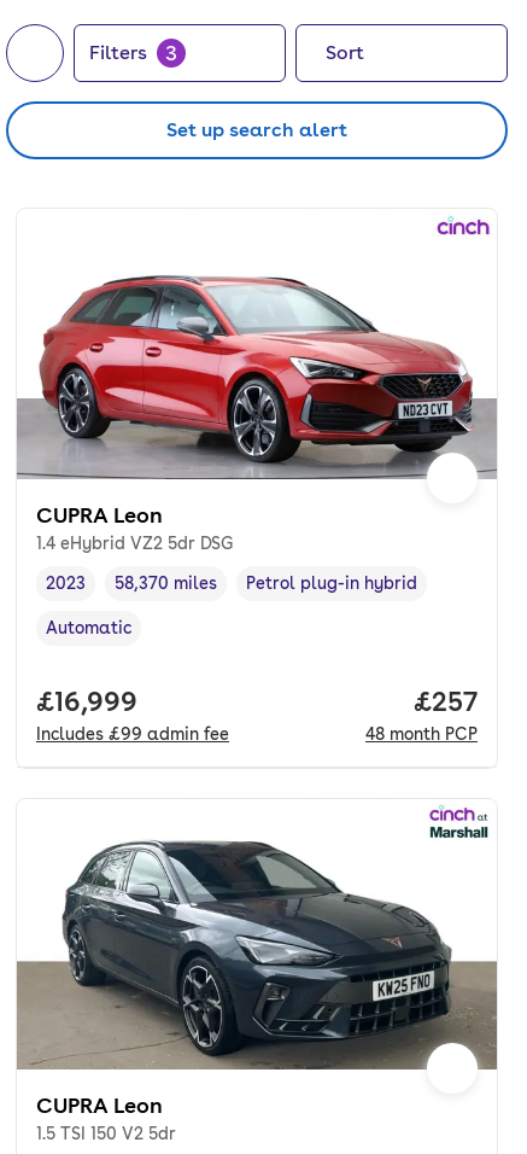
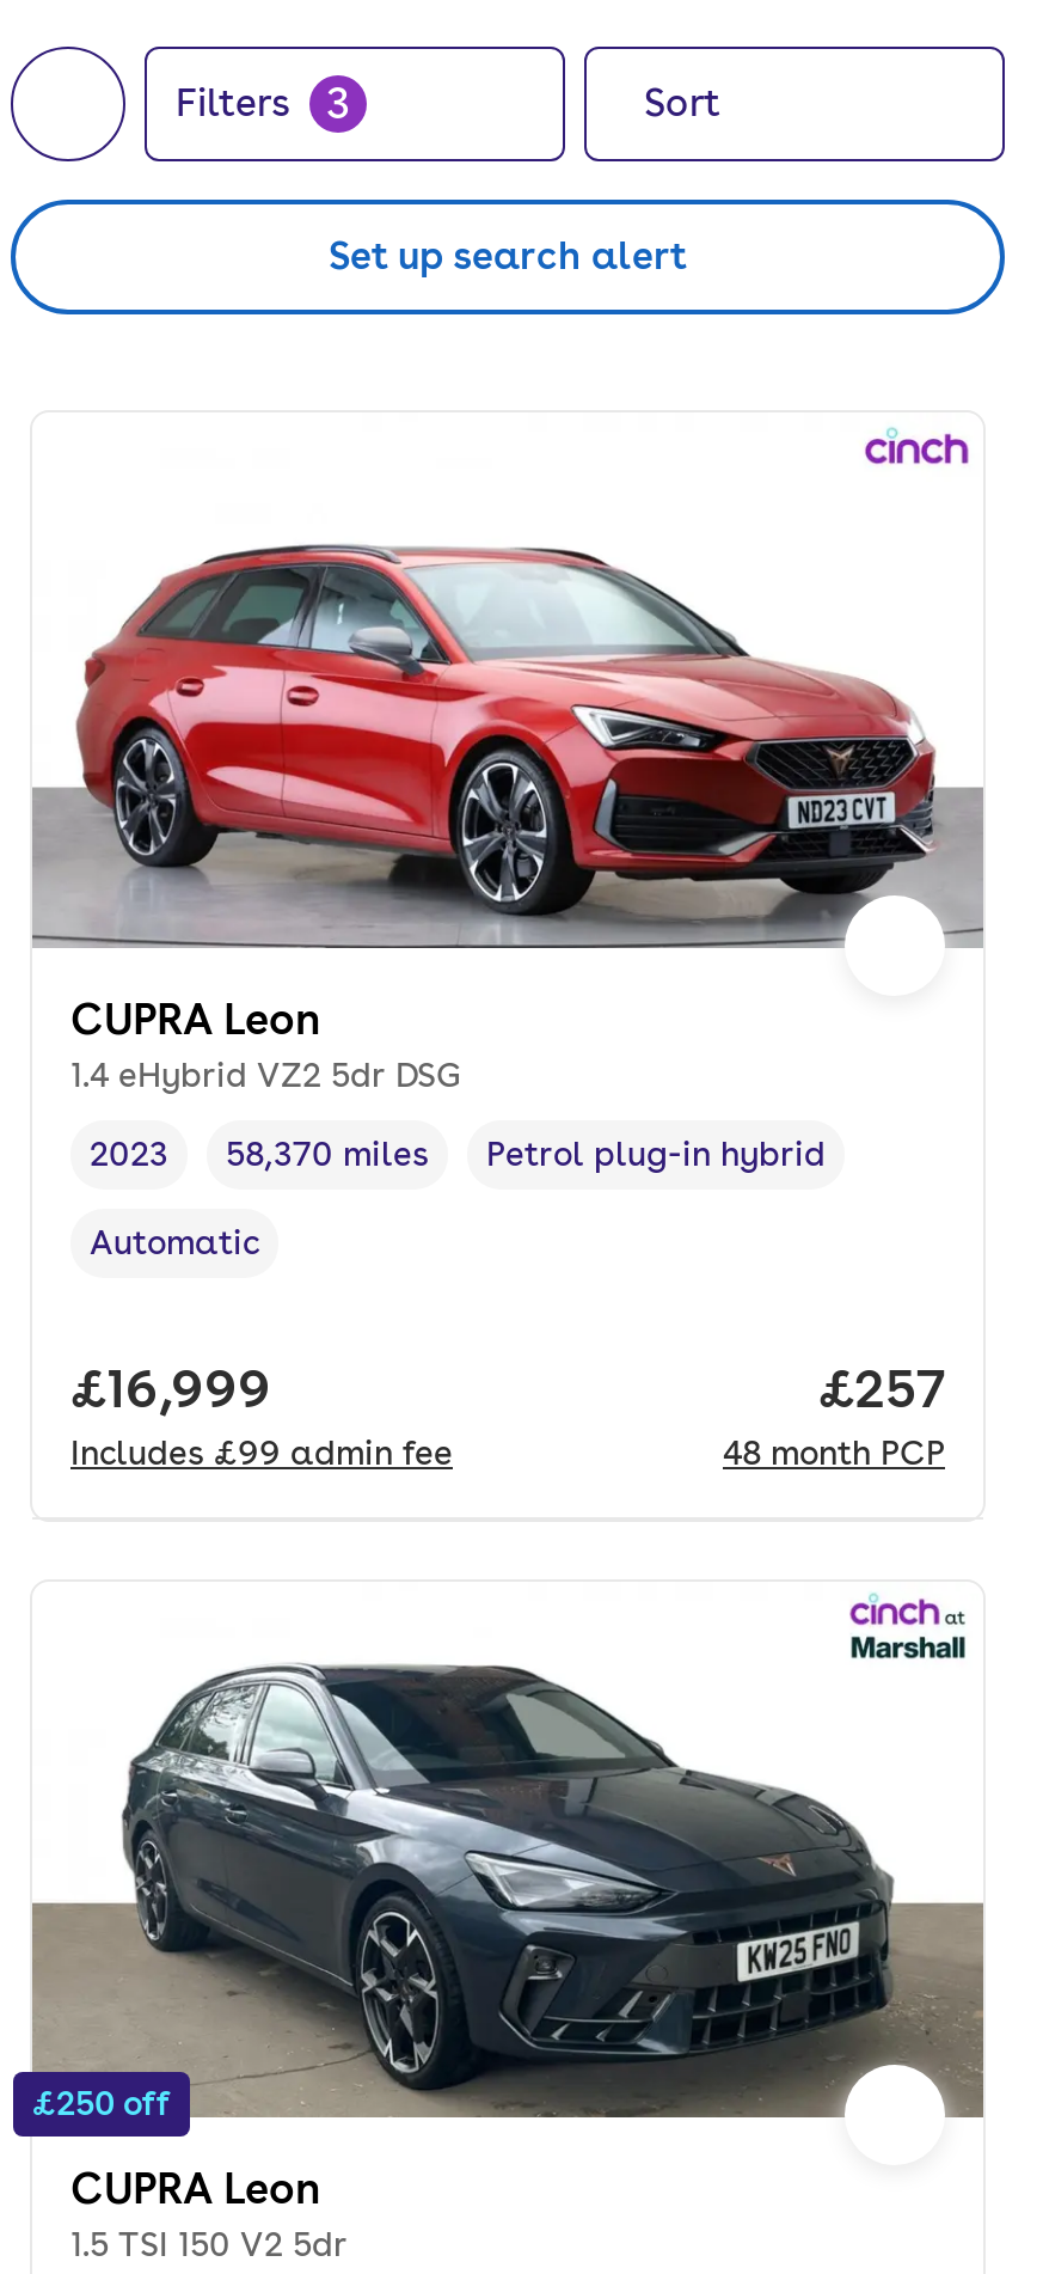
none -> [32,2083,171,2122] £250 off

